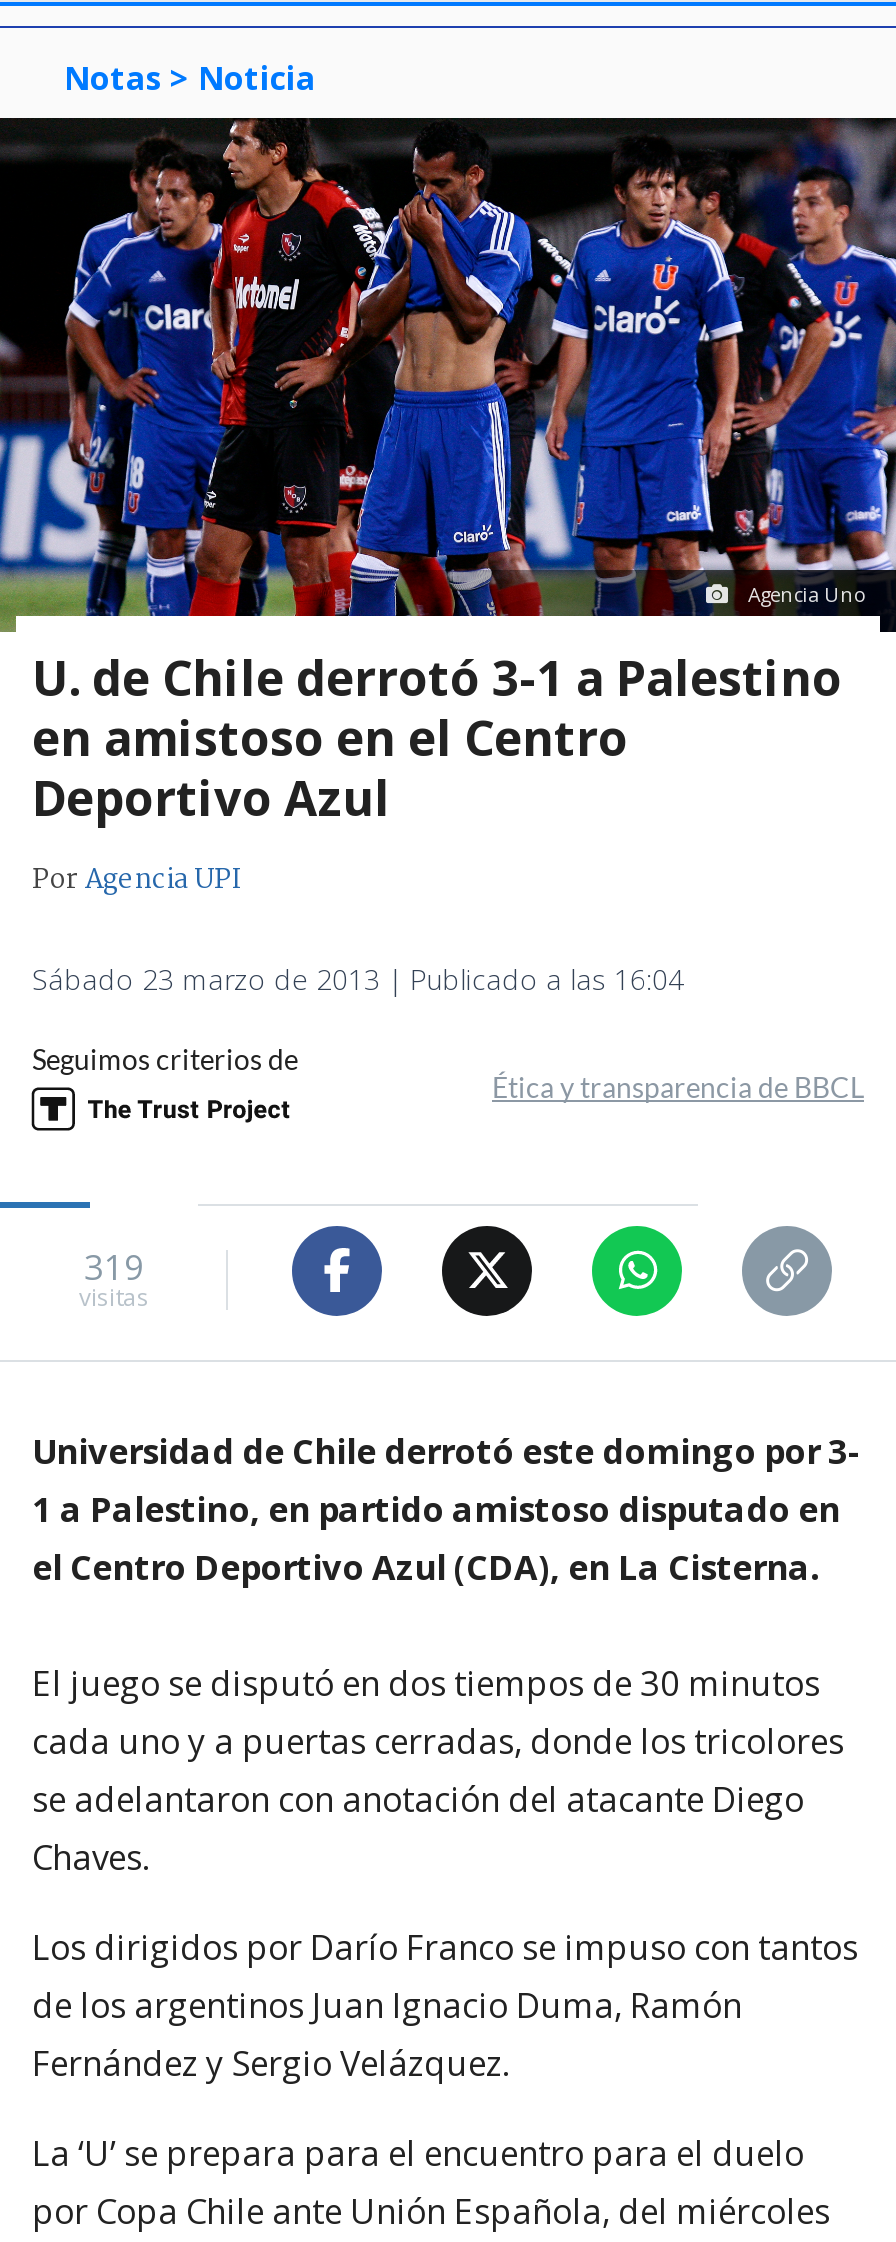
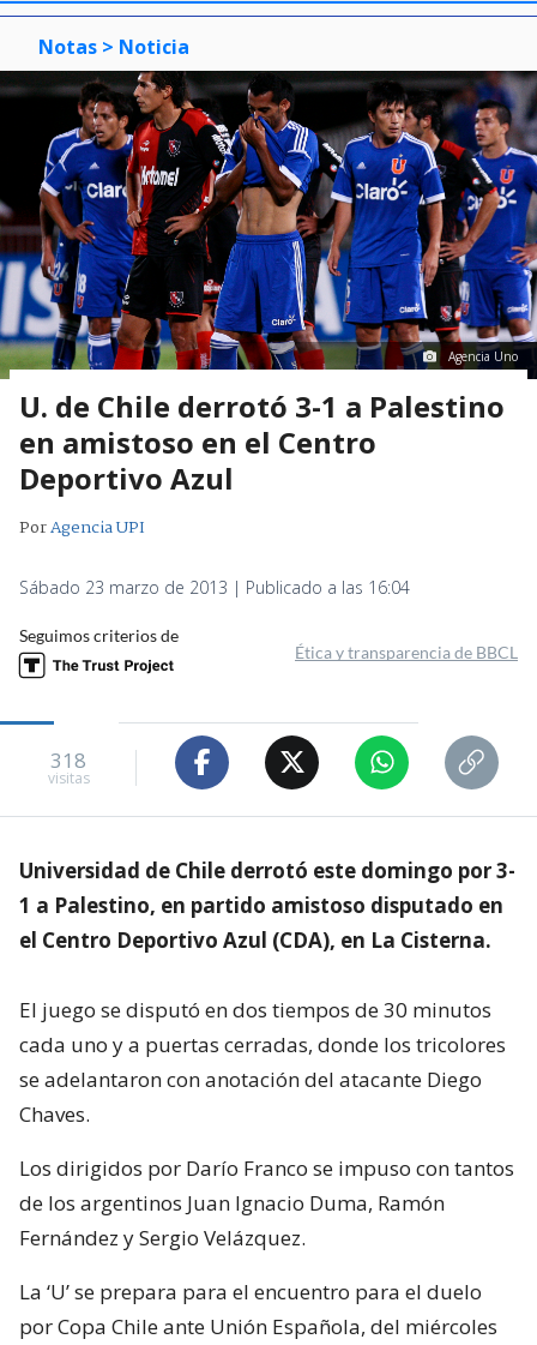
[84,1245,144,1291] 319 -> [50,747,86,774] 318

